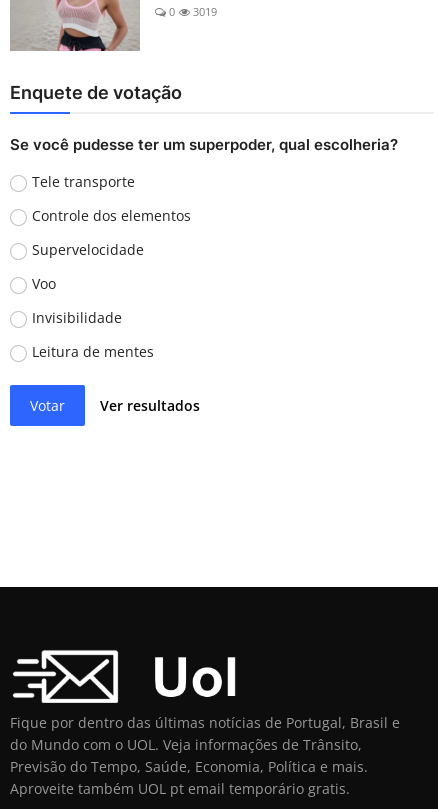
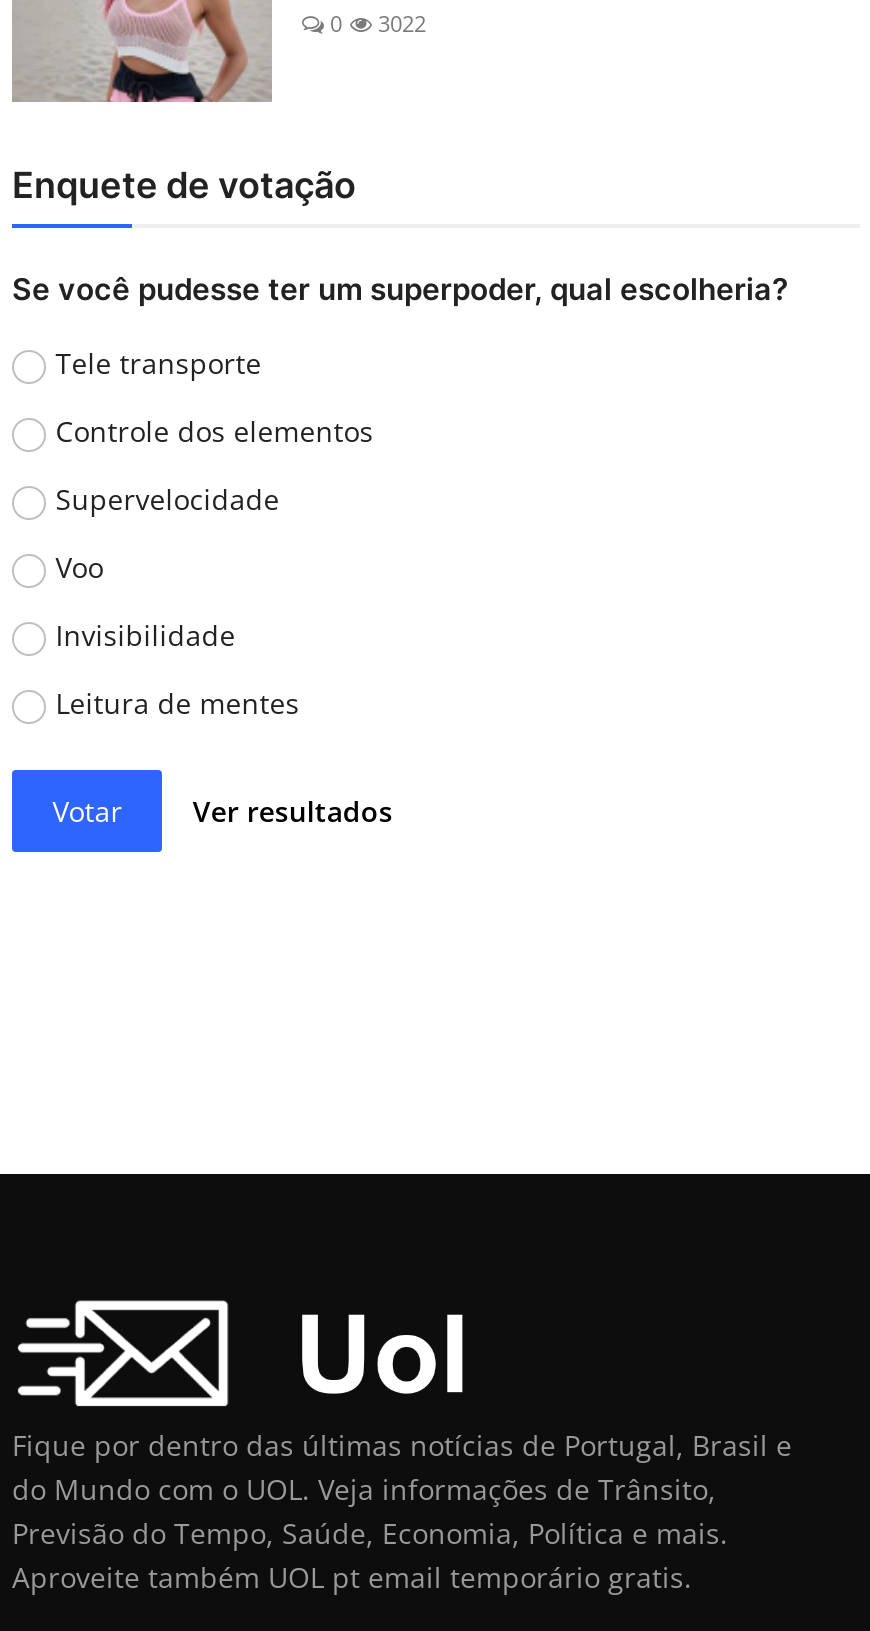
[166,4,217,19] 0 3019 -> [324,9,426,39] 0 3022

